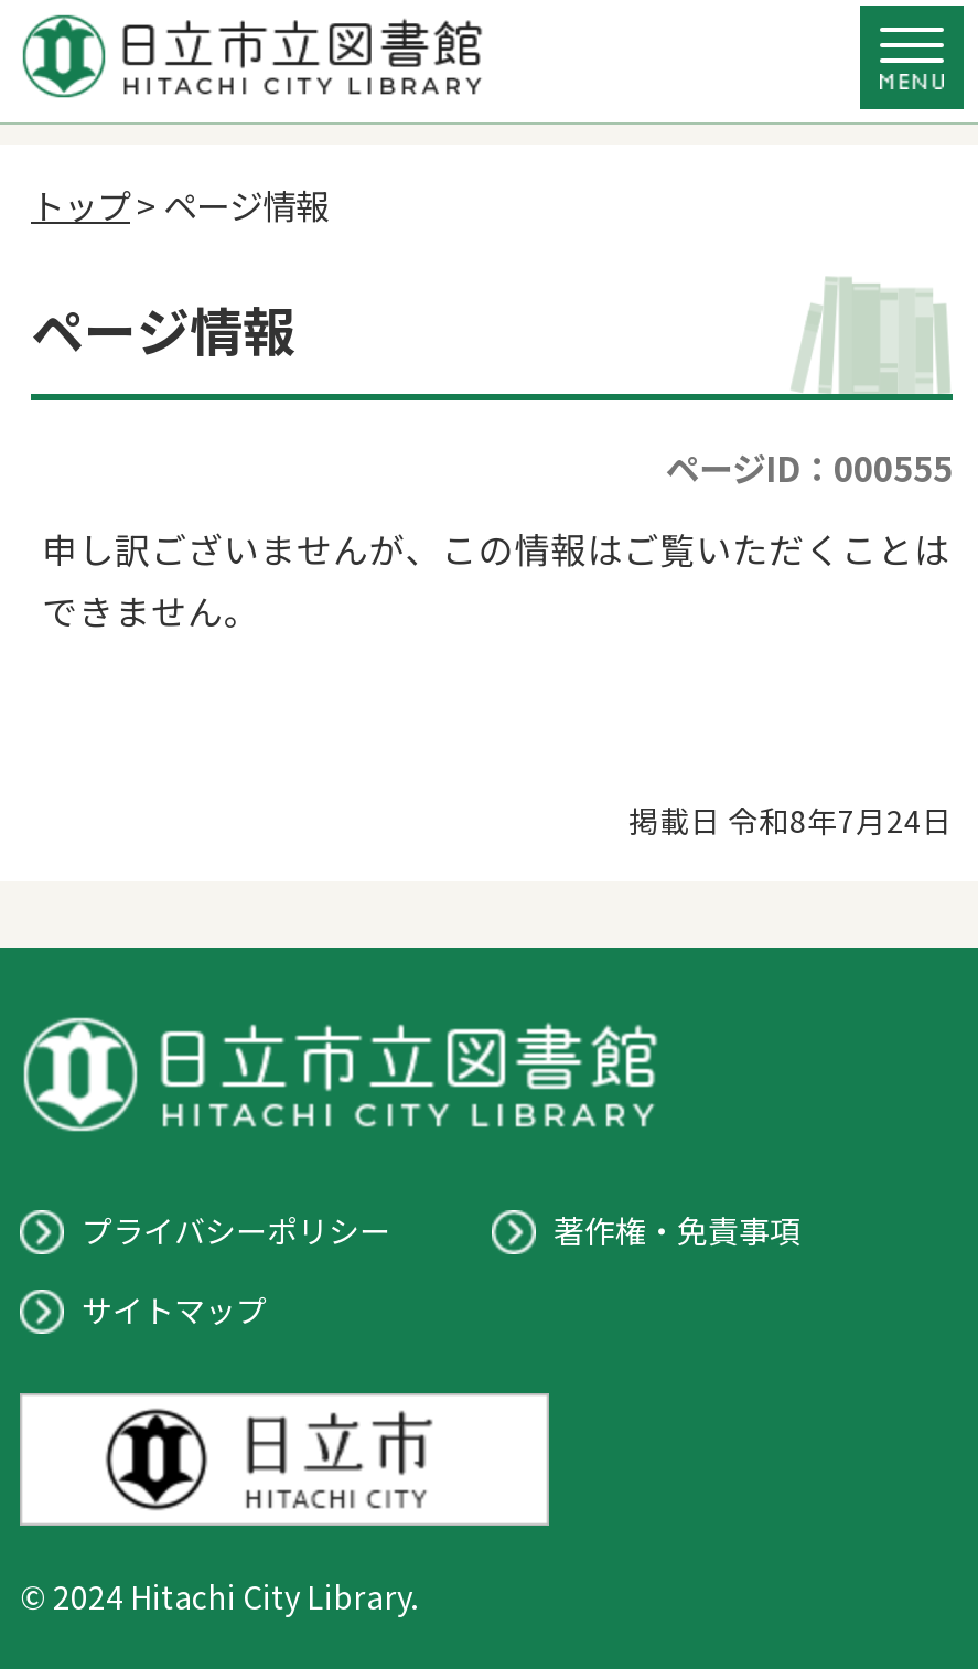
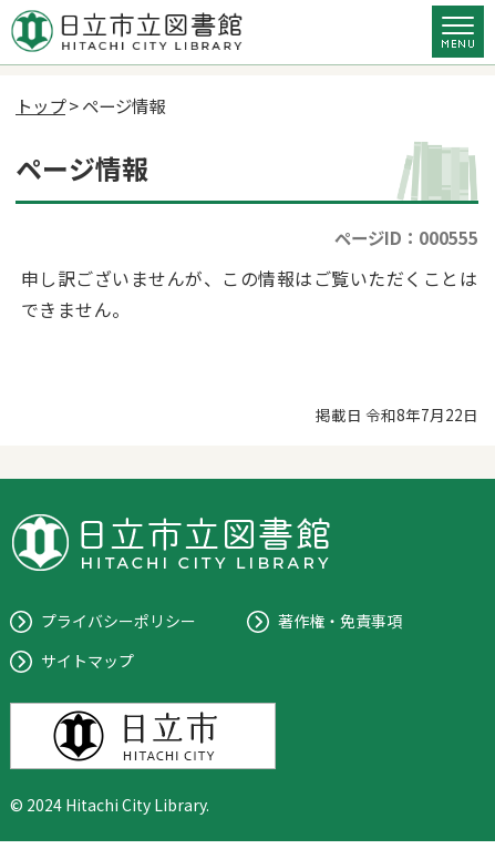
[628,799,953,843] 掲載日 令和8年7月24日 -> [316,404,478,426] 掲載日 令和8年7月22日

